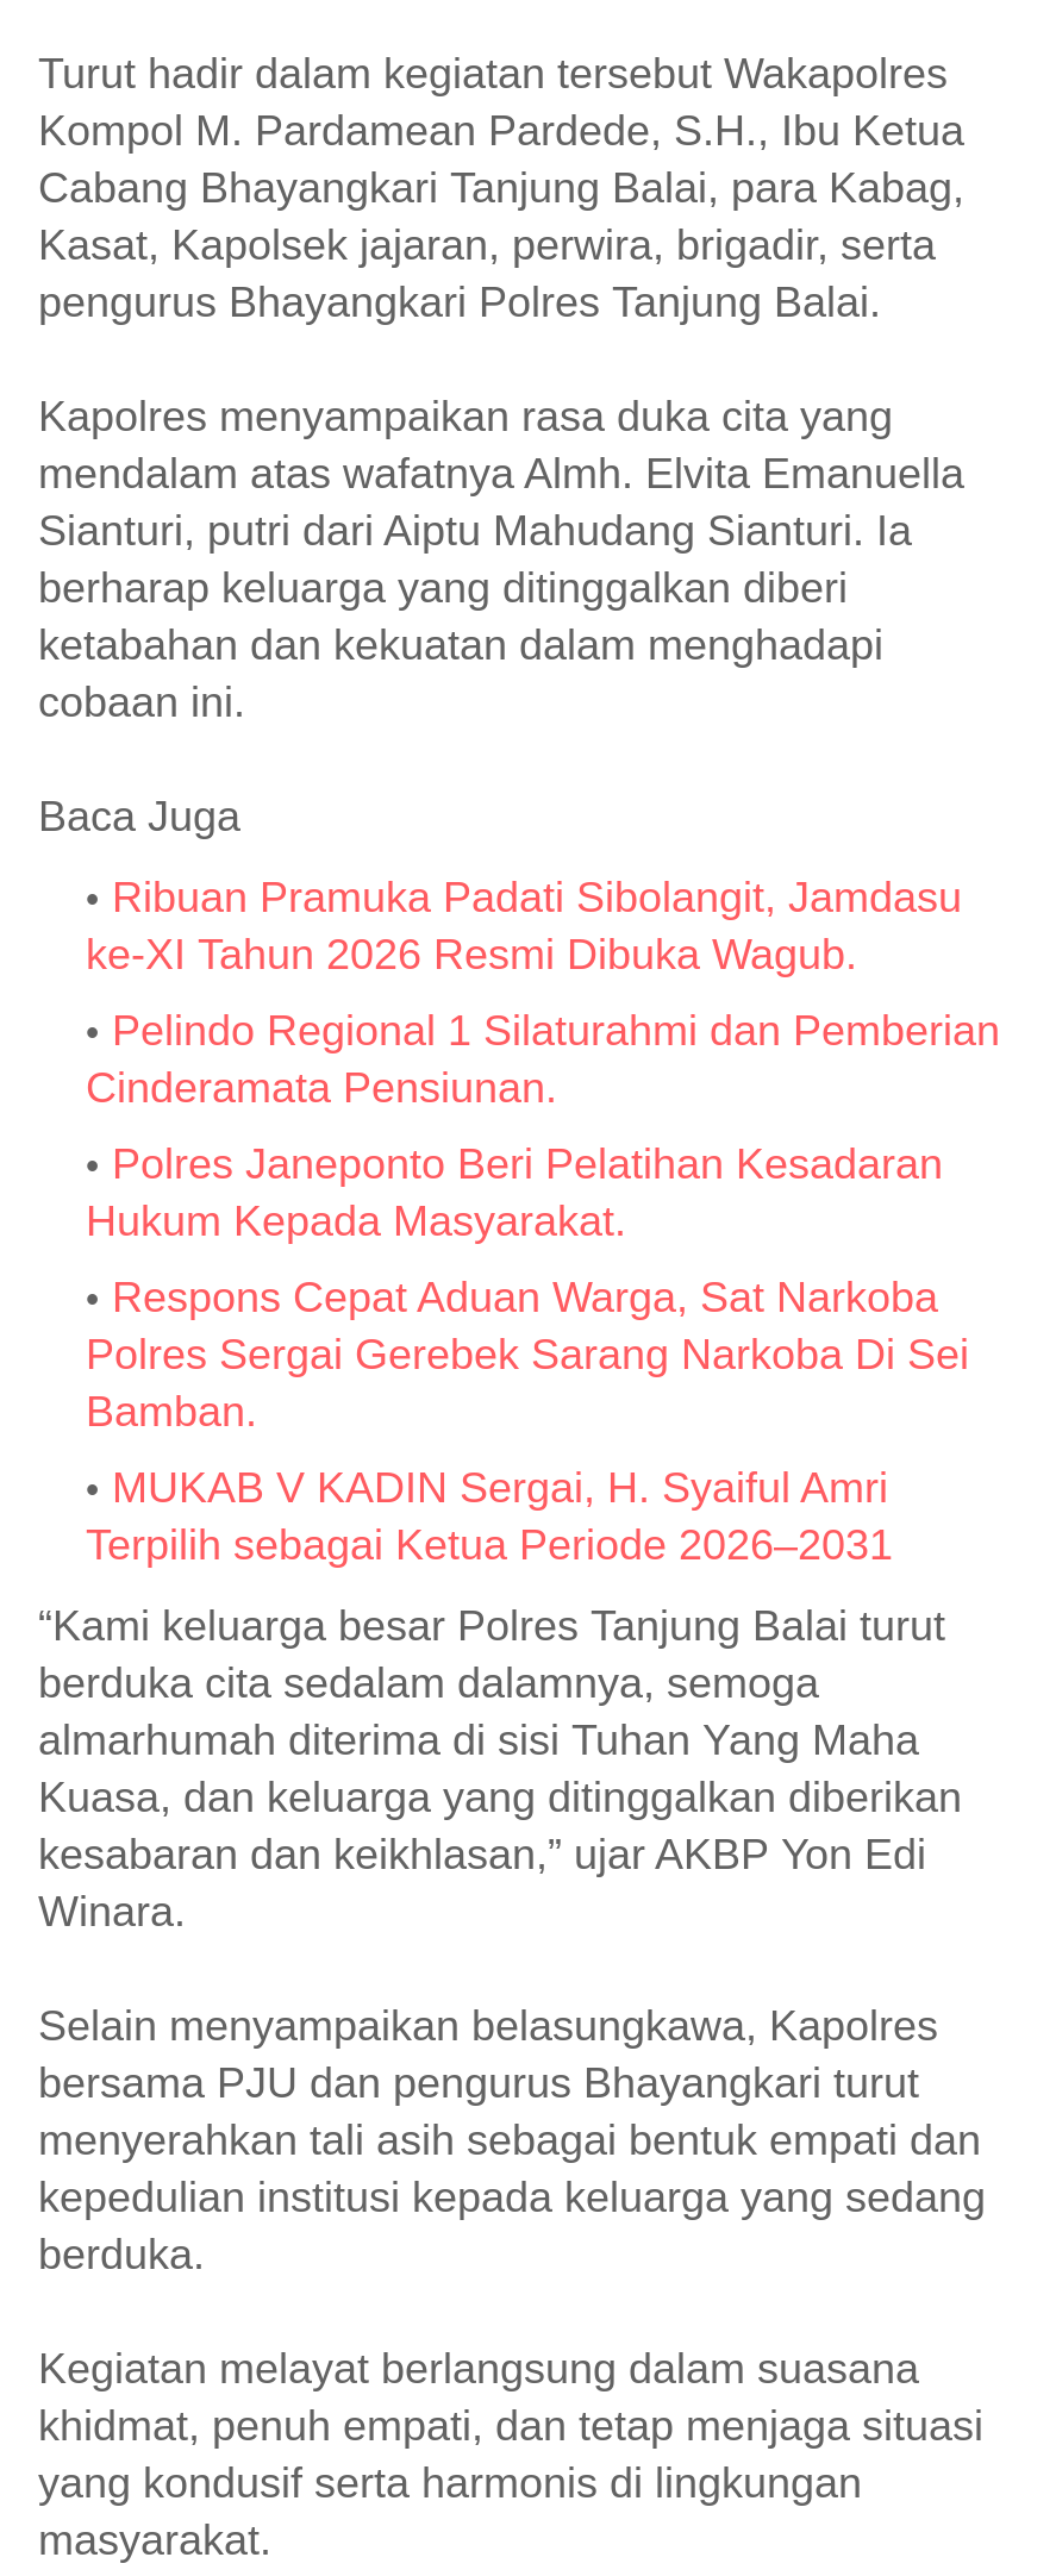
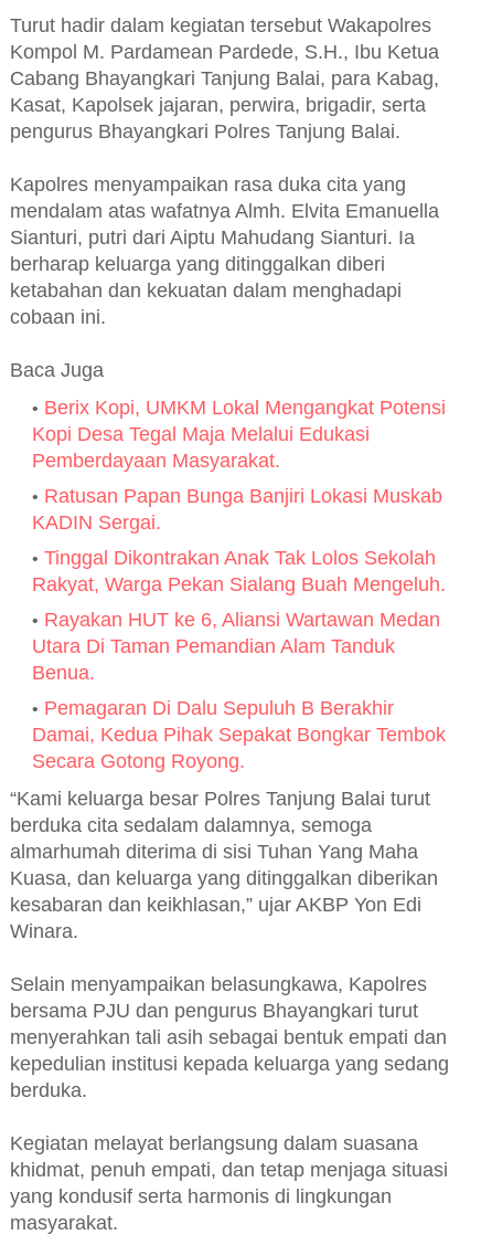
[86,874,962,978] Ribuan Pramuka Padati Sibolangit, Jamdasu | ke-XI Tahun 2026 Resmi Dibuka Wagub. -> [32,397,446,472] Berix Kopi, UMKM Lokal Mengangkat Potensi | Kopi Desa Tegal Maja Melalui Edukasi | Pemberdayaan Masyarakat.
[86,1007,1000,1112] Pelindo Regional 1 Silaturahmi dan Pemberian | Cinderamata Pensiunan. -> [32,485,442,534] Ratusan Papan Bunga Banjiri Lokasi Muskab | KADIN Sergai.
[86,1140,943,1245] Polres Janeponto Beri Pelatihan Kesadaran | Hukum Kepada Masyarakat. -> [32,547,446,595] Tinggal Dikontrakan Anak Tak Lolos Sekolah | Rakyat, Warga Pekan Sialang Buah Mengeluh.
[86,1274,969,1436] Respons Cepat Aduan Warga, Sat Narkoba | Polres Sergai Gerebek Sarang Narkoba Di Sei | Bamban. -> [32,609,440,684] Rayakan HUT ke 6, Aliansi Wartawan Medan | Utara Di Taman Pemandian Alam Tanduk | Benua.
[86,1464,893,1569] MUKAB V KADIN Sergai, H. Syaiful Amri | Terpilih sebagai Ketua Periode 2026–2031 -> [32,697,446,772] Pemagaran Di Dalu Sepuluh B Berakhir | Damai, Kedua Pihak Sepakat Bongkar Tembok | Secara Gotong Royong.

